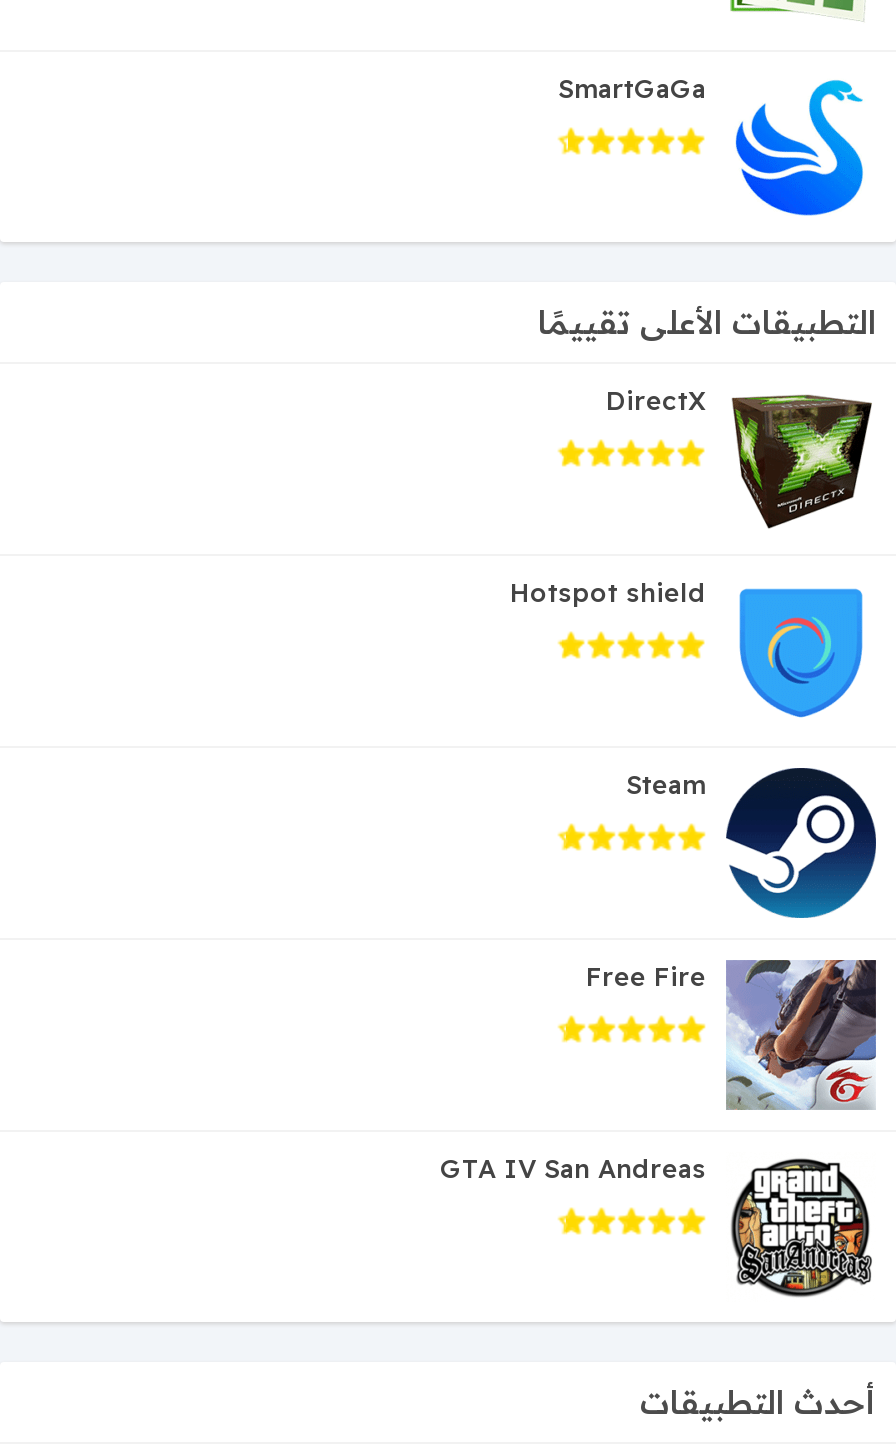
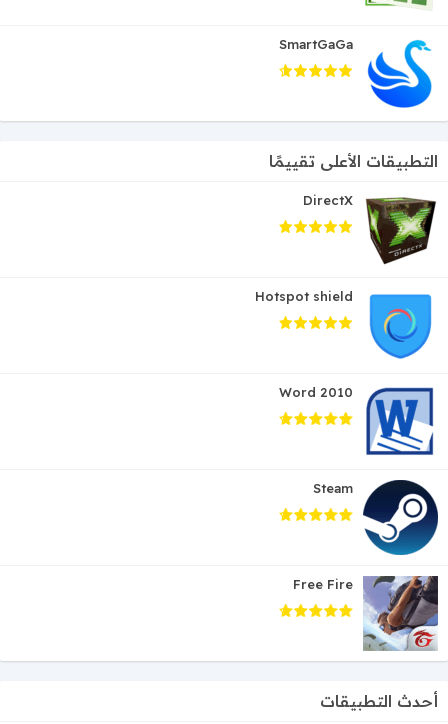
none -> [279,384,434,456] [image] | Word 2010
moved [586,768,878,992] -> [293,480,439,592]: [image] | Steam | Free Fire
moved [722,956,878,1112] -> [361,574,439,652]: [image]
[440,1152,874,1298] [image] | GTA IV San Andreas -> none

